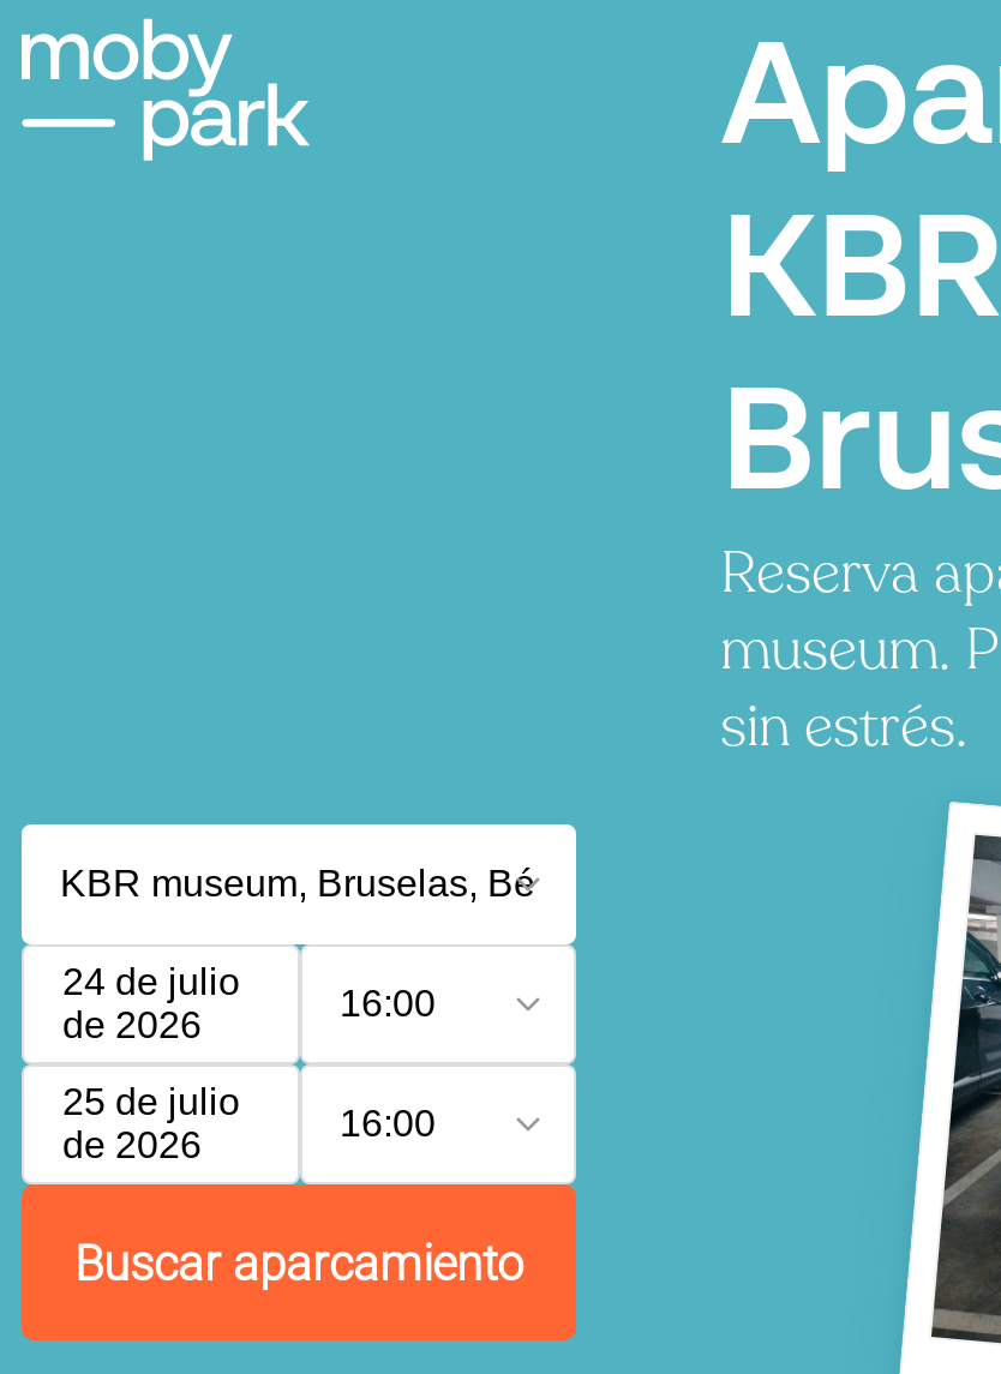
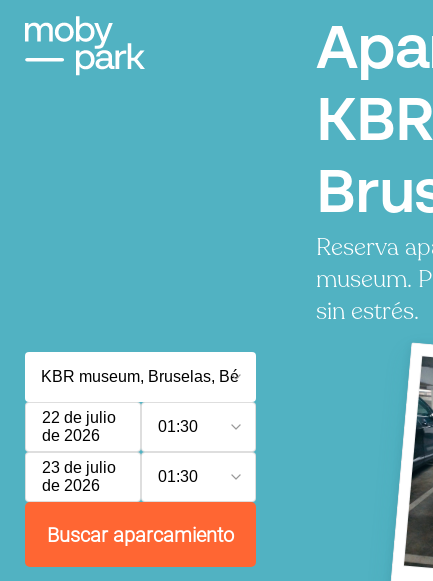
[62,961,240,1002] 24 de julio -> [42,409,116,426] 22 de julio
[340,983,436,1024] 16:00 -> [157,418,197,435] 01:30
[62,1081,240,1122] 25 de julio -> [42,459,116,476] 23 de julio
[340,1103,436,1144] 16:00 -> [157,468,197,485] 01:30

